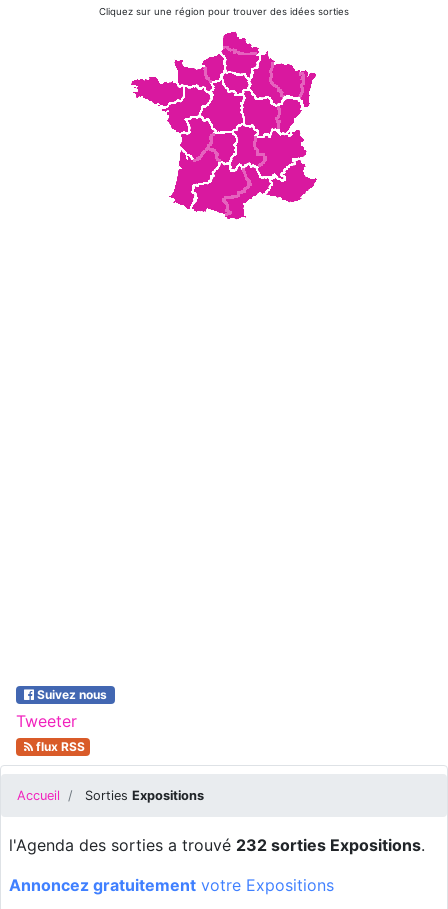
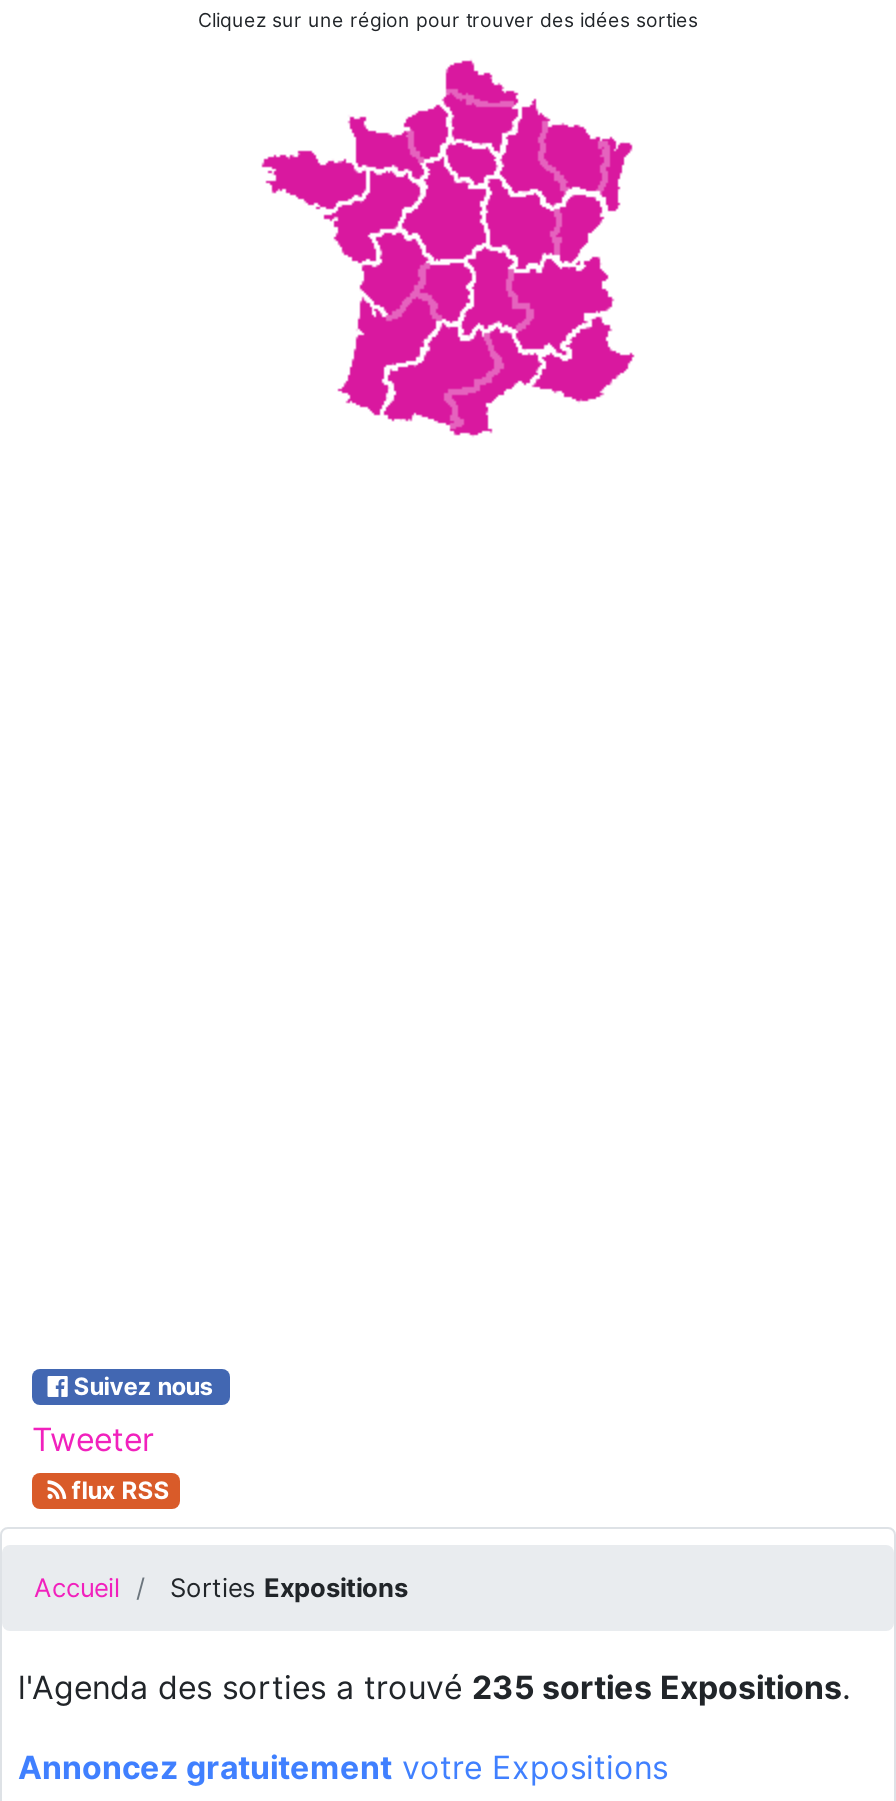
[9,835,425,855] l'Agenda des sorties a trouvé 232 sorties Expositions. -> [18,1667,850,1707] l'Agenda des sorties a trouvé 235 sorties Expositions.

